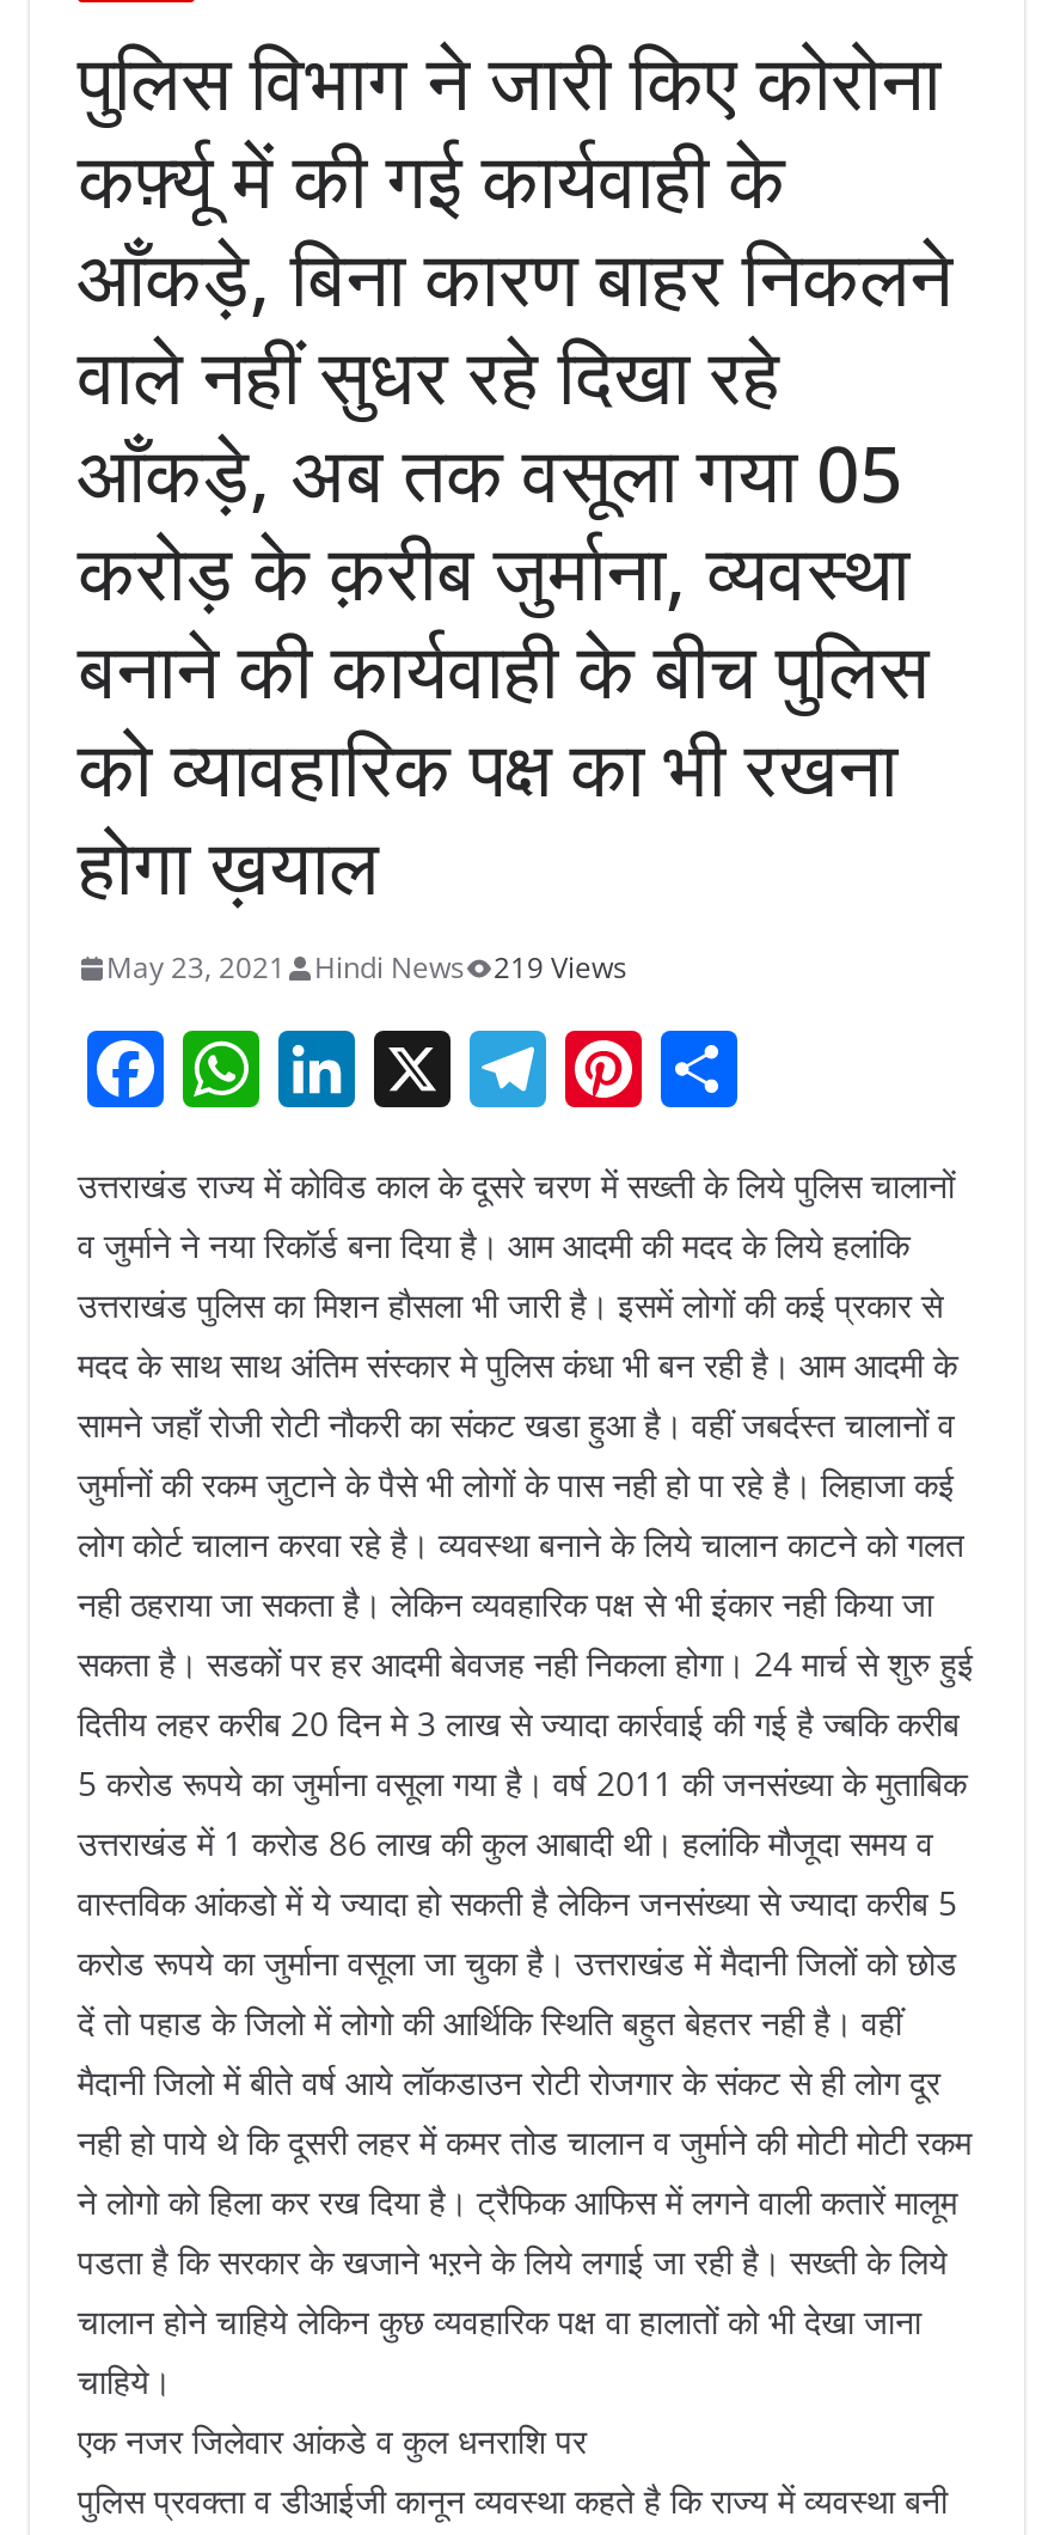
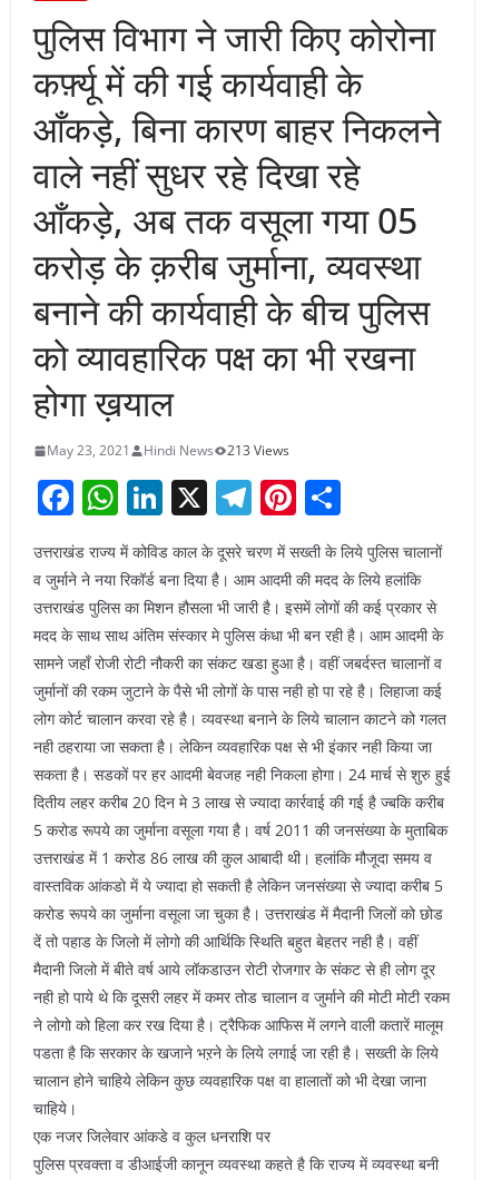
[106,948,627,988] May 23, 2021 Hindi News 219 Views -> [47,441,289,460] May 23, 2021 Hindi News 213 Views

